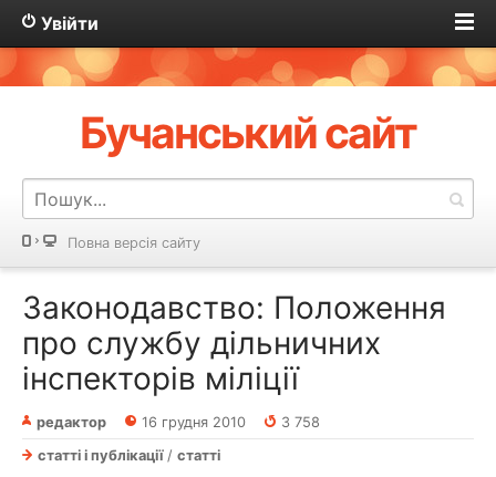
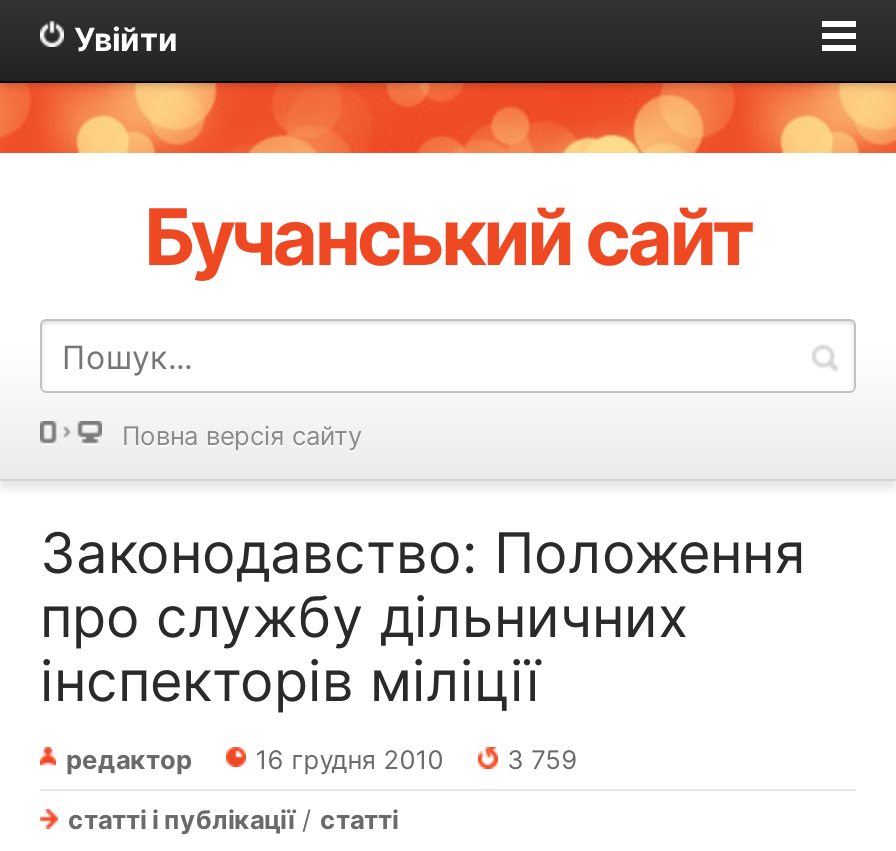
[281,414,320,431] 3 758 -> [507,745,577,775] 3 759

